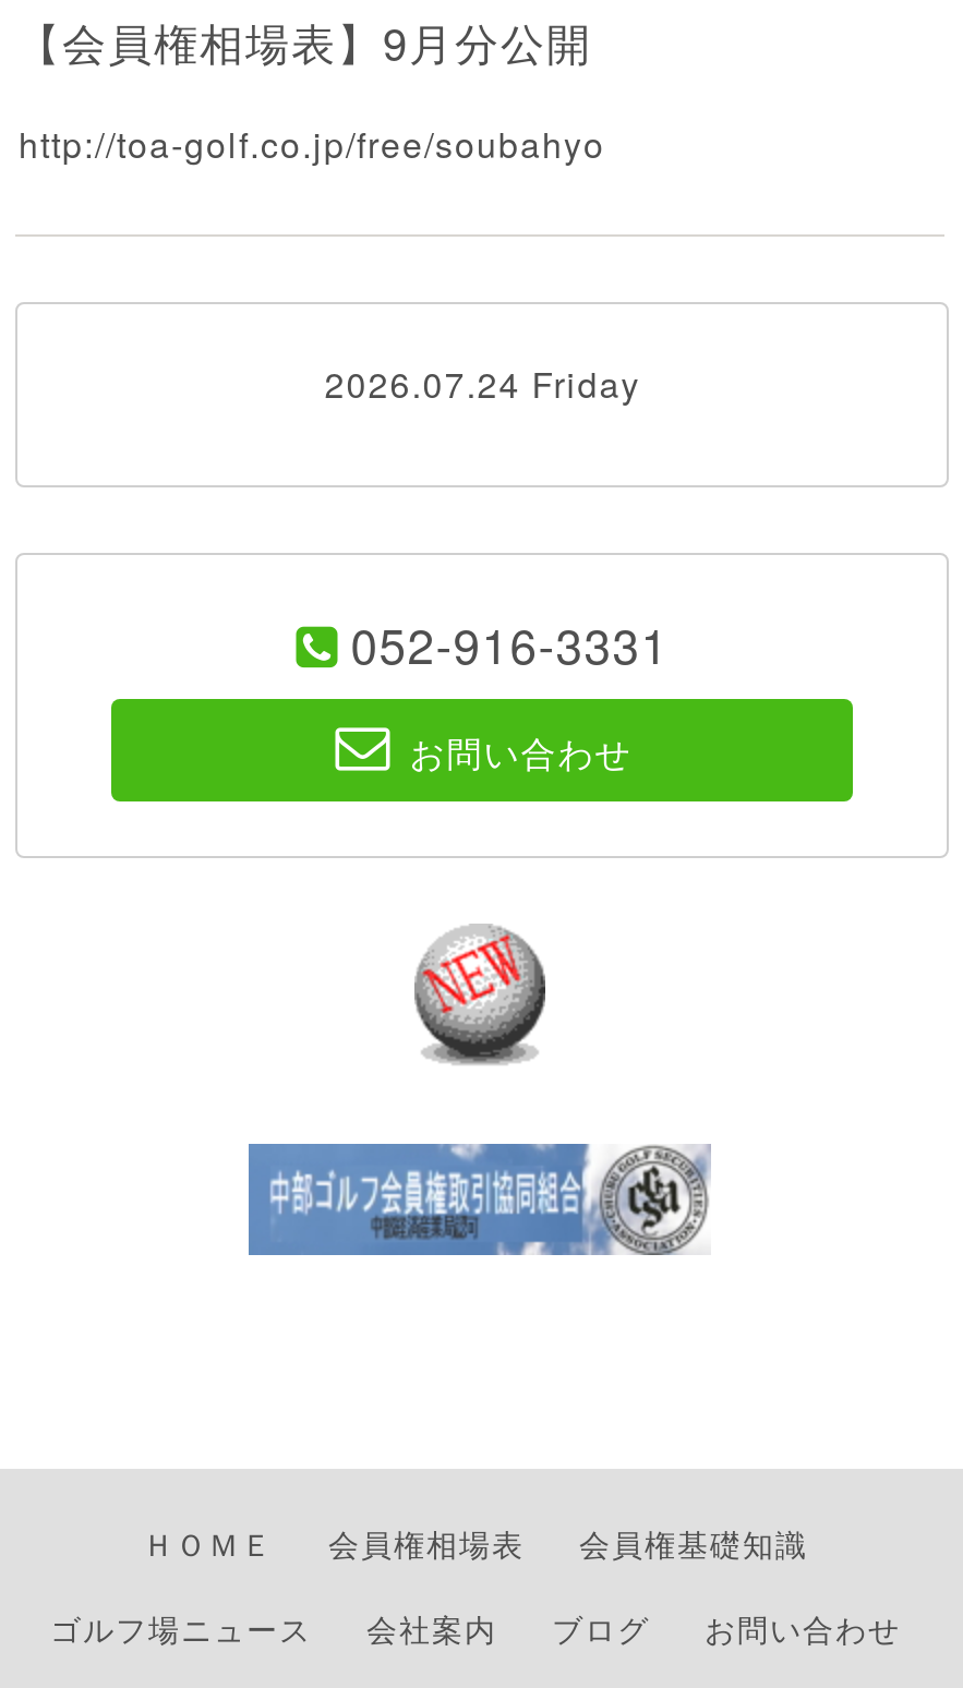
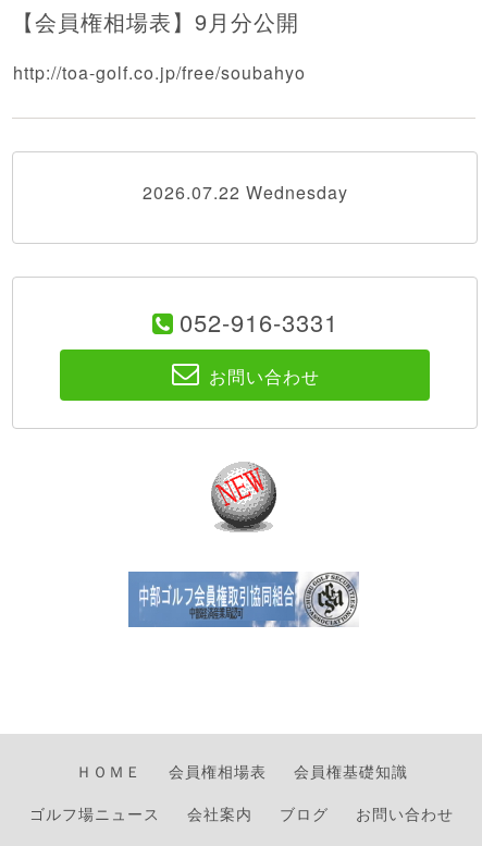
[324,359,641,409] 2026.07.24 Friday -> [142,180,348,205] 2026.07.22 Wednesday

